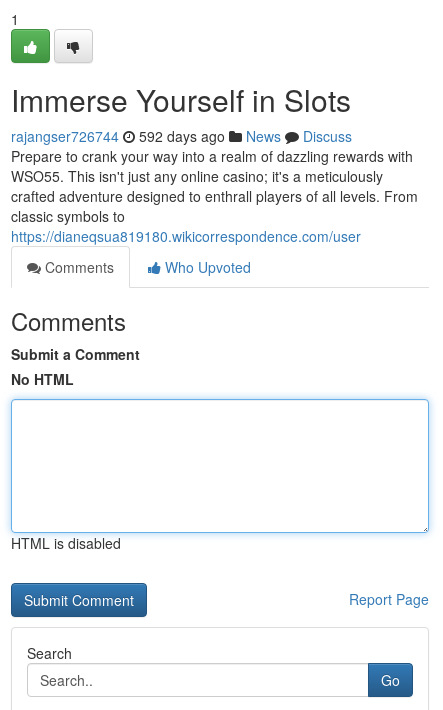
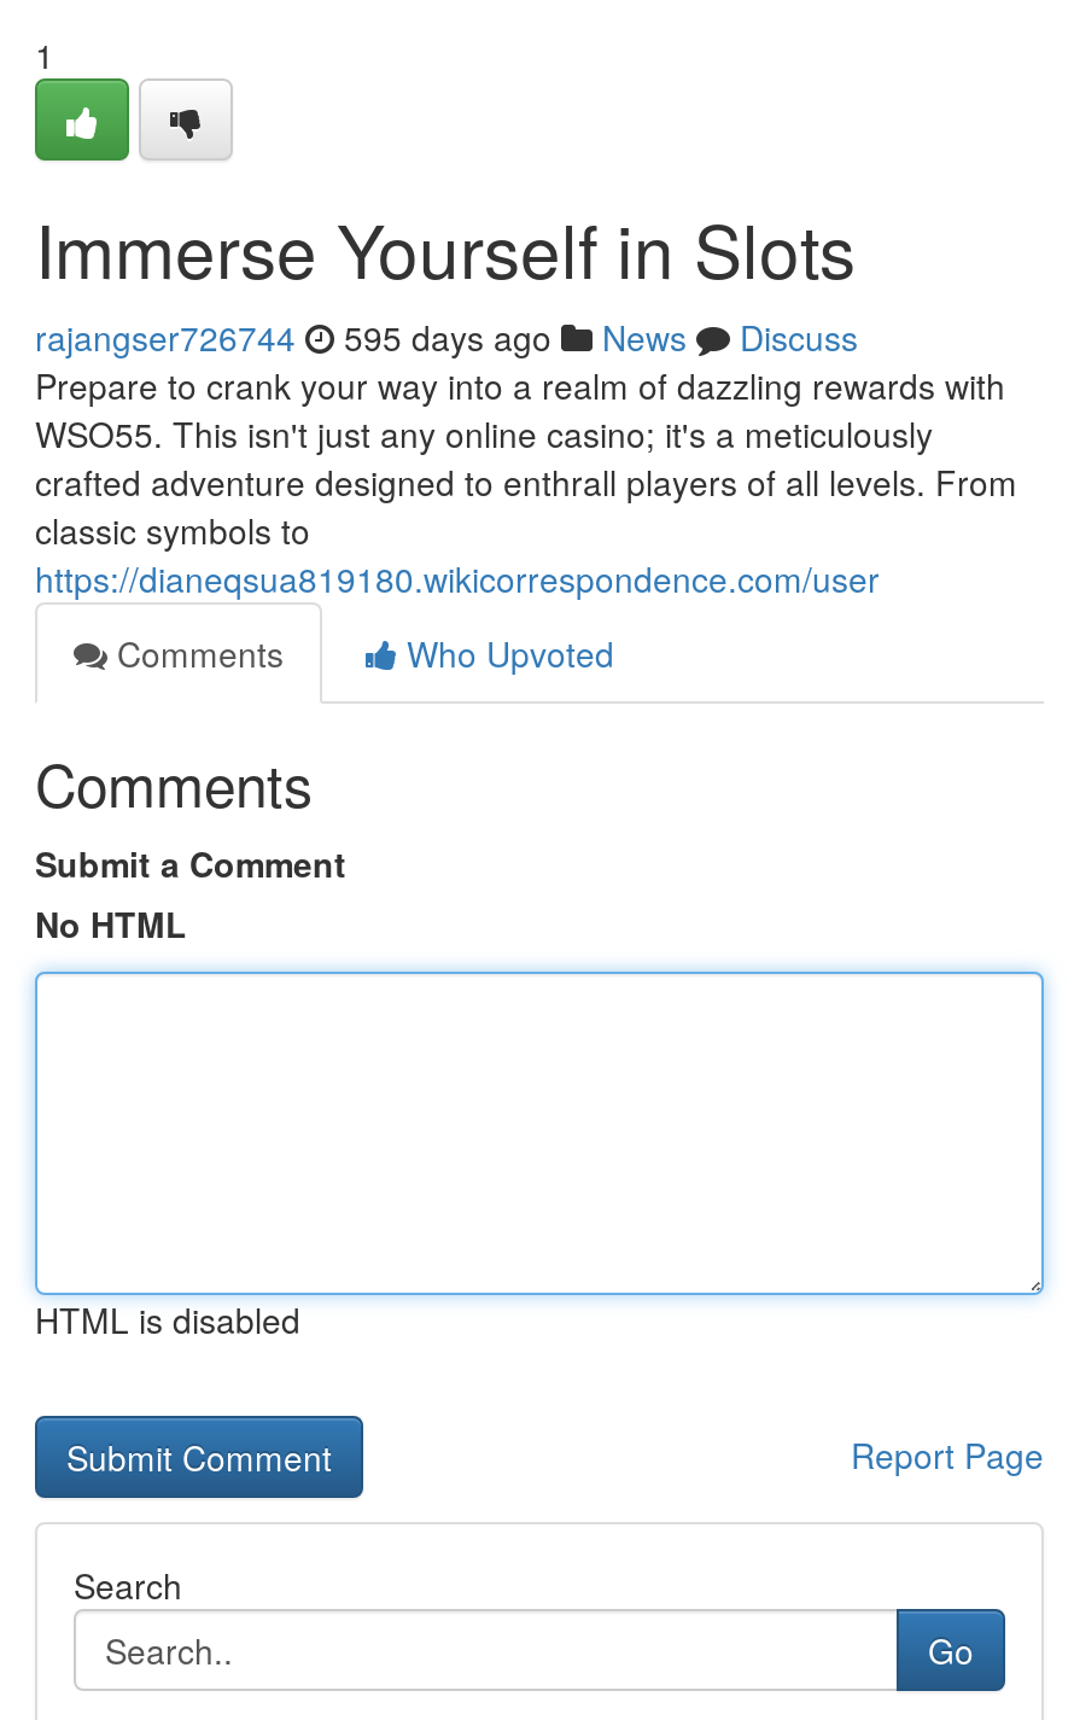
[11,126,352,146] rajangser726744 592 days ago News Discuss -> [35,313,858,361] rajangser726744 595 days ago News Discuss

